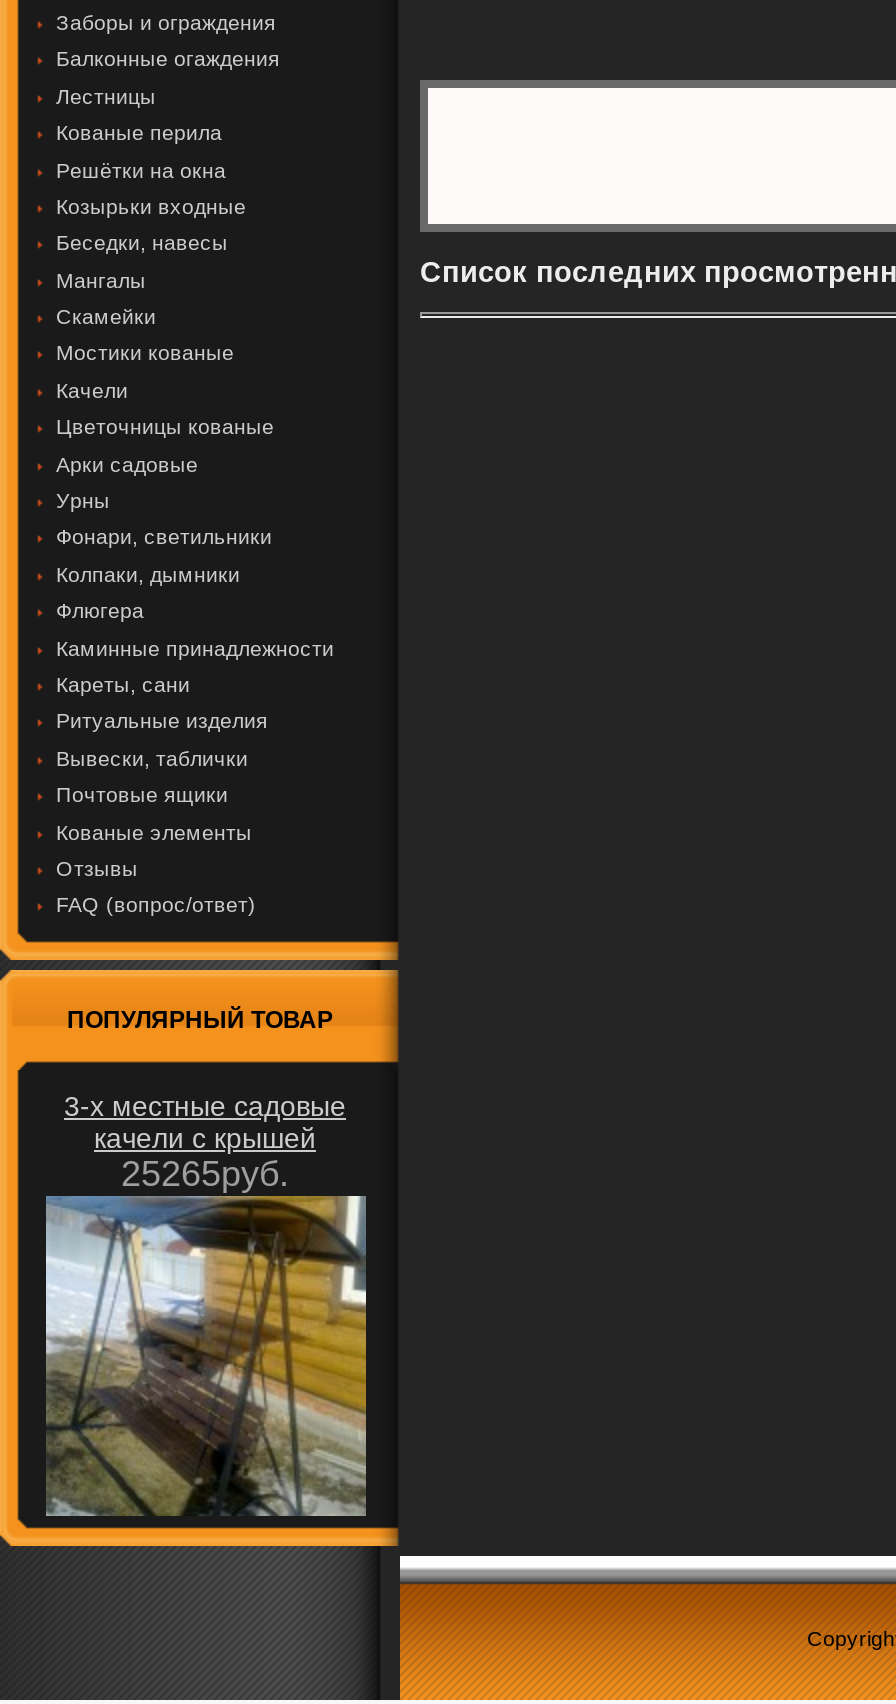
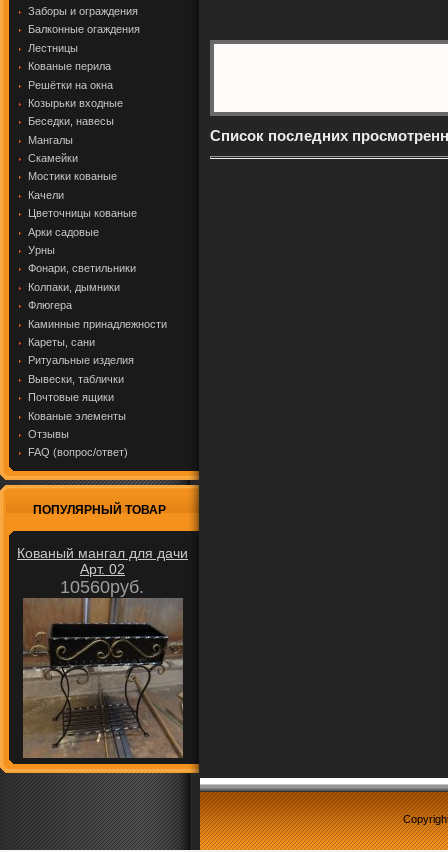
[64,1090,346,1194] 3-х местные садовые | качели с крышей | 25265руб. -> [17,545,188,597] Кованый мангал для дачи | Арт. 02 | 10560руб.
[44,1196,368,1516] [image] -> [23,598,184,759] [image]

